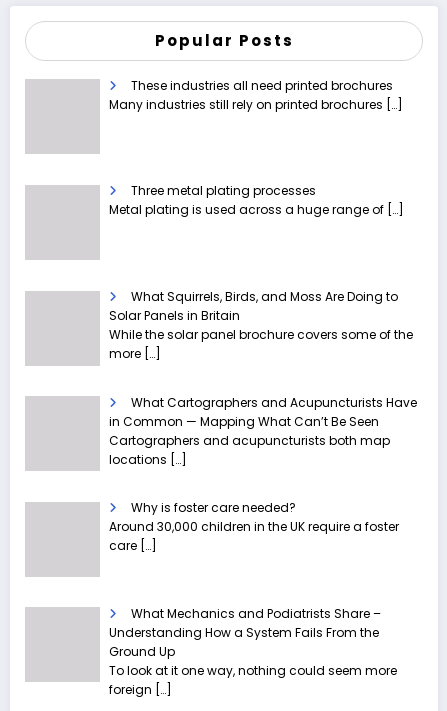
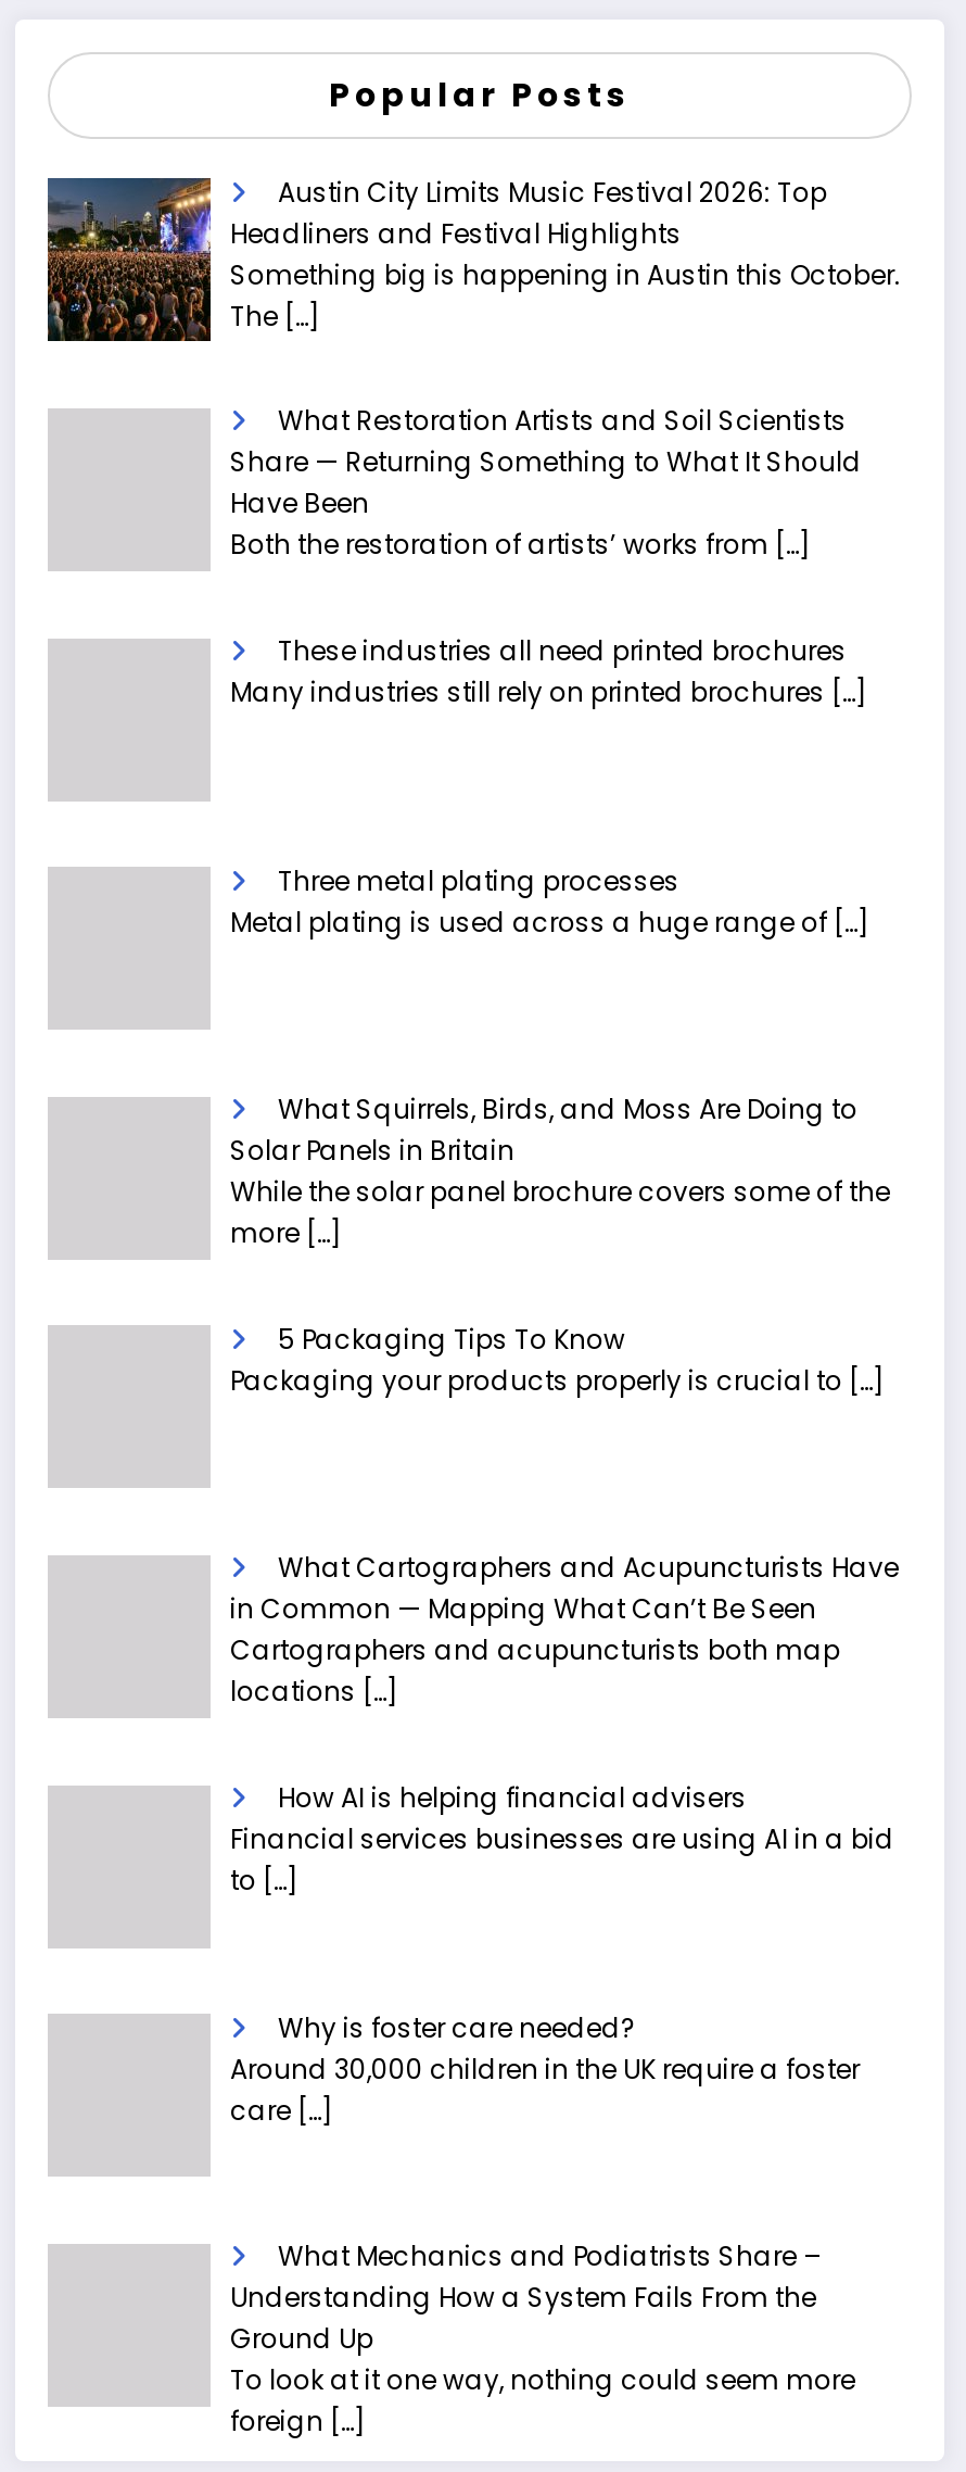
none -> [46,173,901,563] [image] | Austin City Limits Music Festival 2026: Top | Headliners and Festival Highlights | Something big is happening in Austin this October. | The […] | What Restoration Artists and Soil Scientists | Share — Returning Something to What It Should | Have Been | Both the restoration of artists’ works from […]
none -> [230,1320,886,1398] 5 Packaging Tips To Know | Packaging your products properly is crucial to […]
none -> [230,1779,894,1898] How AI is helping financial advisers | Financial services businesses are using AI in a bid | to […]

